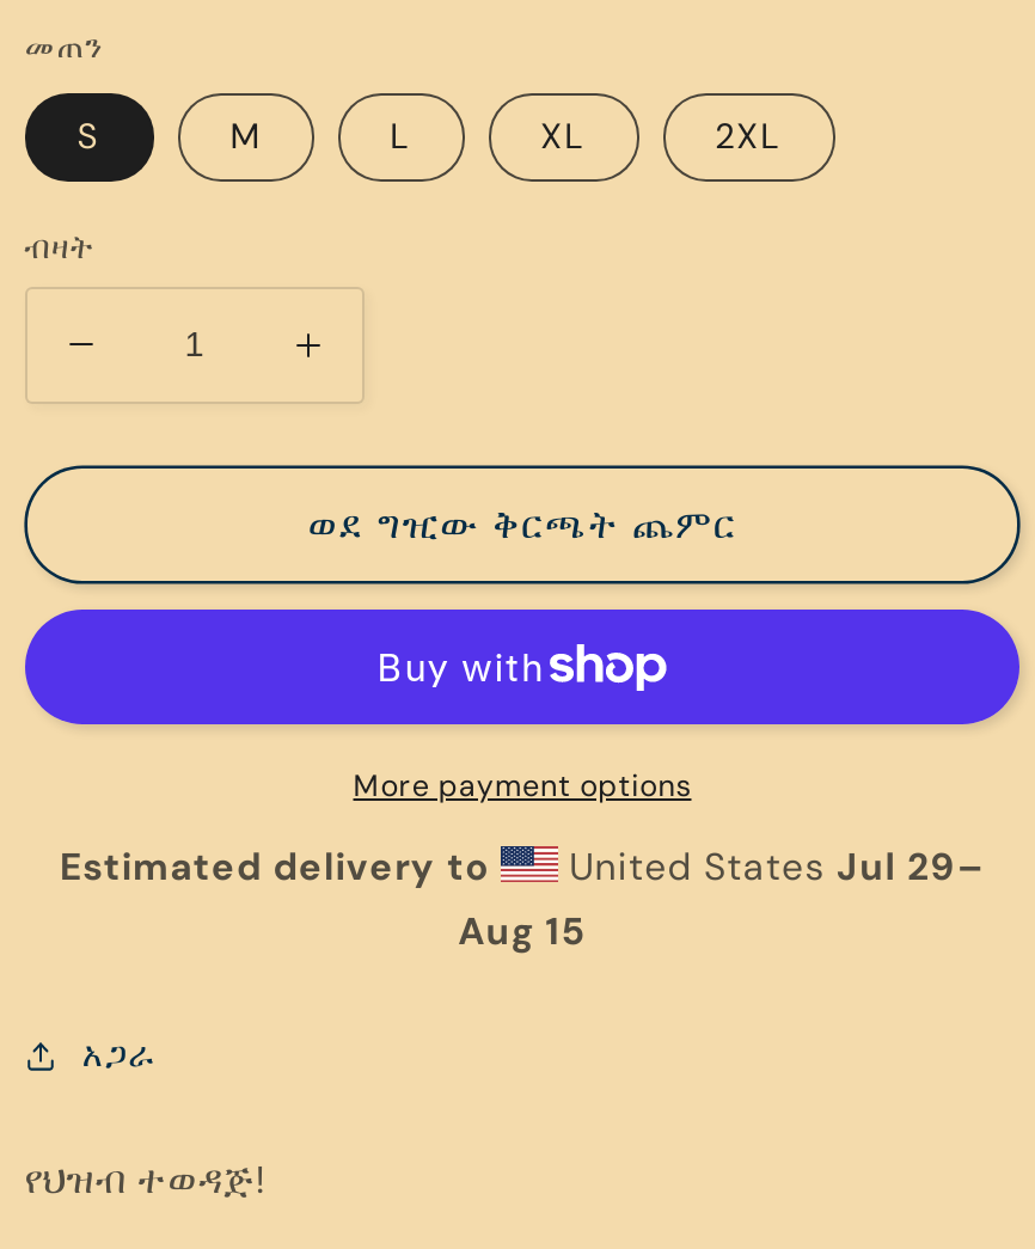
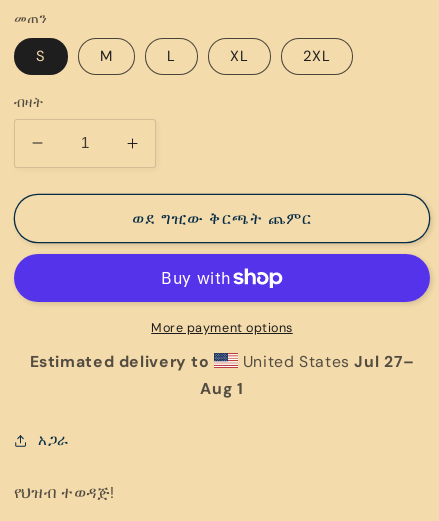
[558,840,985,890] United States Jul 29– -> [238,350,414,371] United States Jul 27–
[458,905,587,955] Aug 15 -> [200,377,244,398] Aug 1

